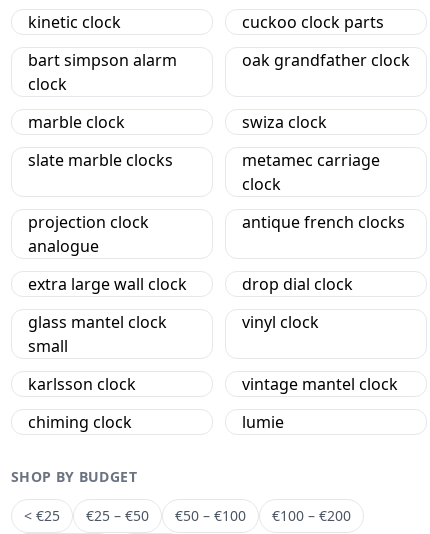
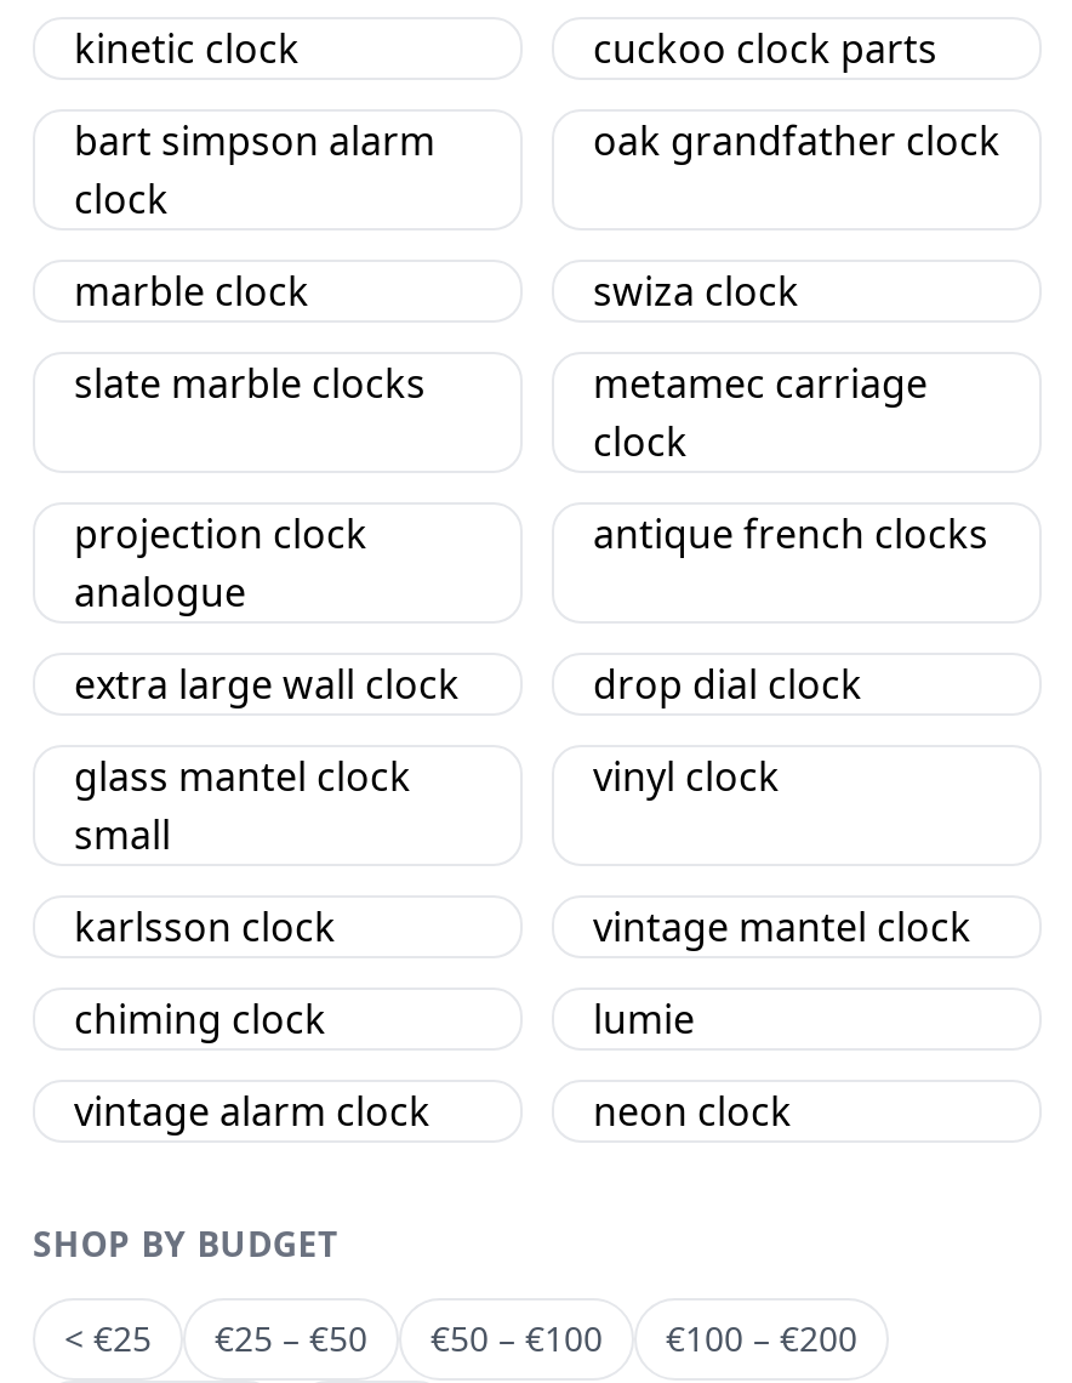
none -> [74,1085,792,1138] vintage alarm clock | neon clock

